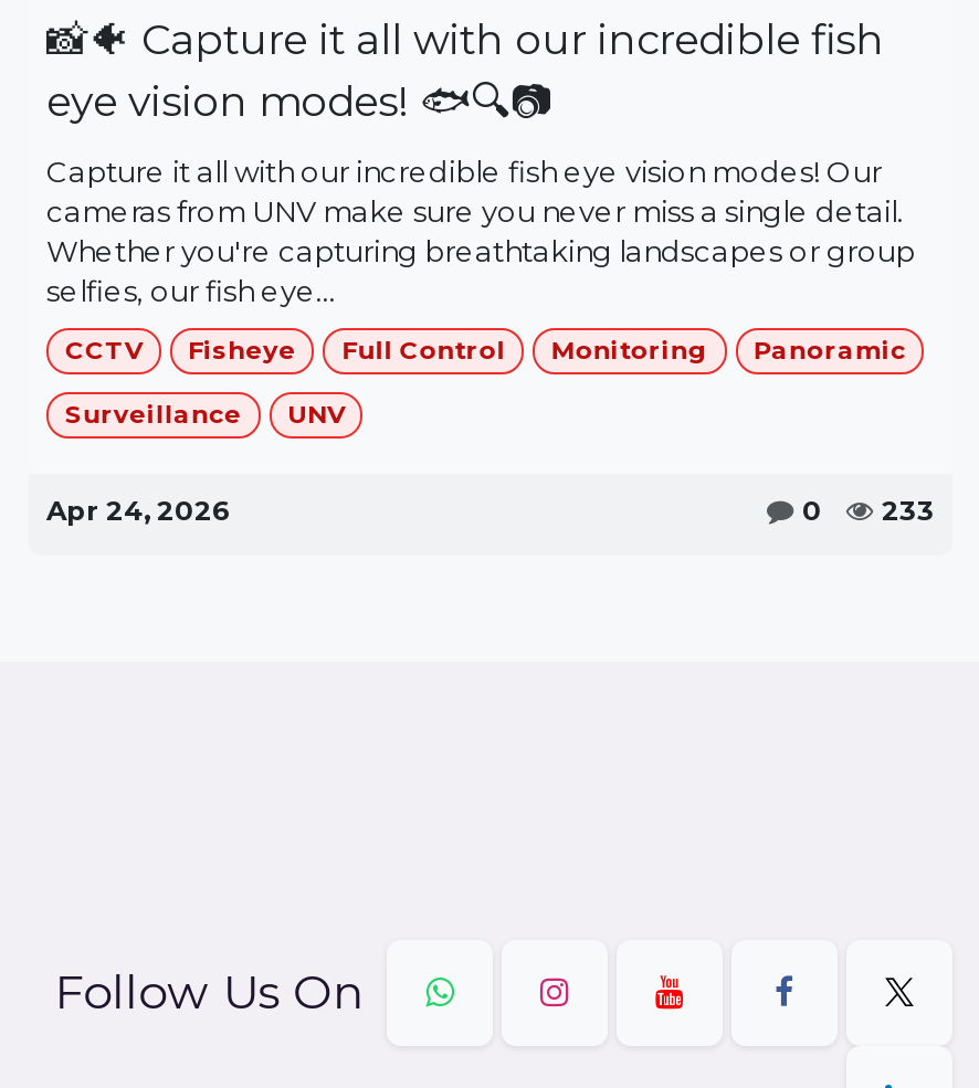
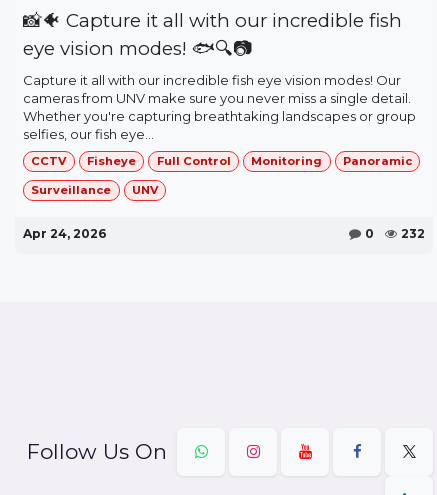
[802,493,935,526] 0 233 -> [365,226,425,241] 0 232

